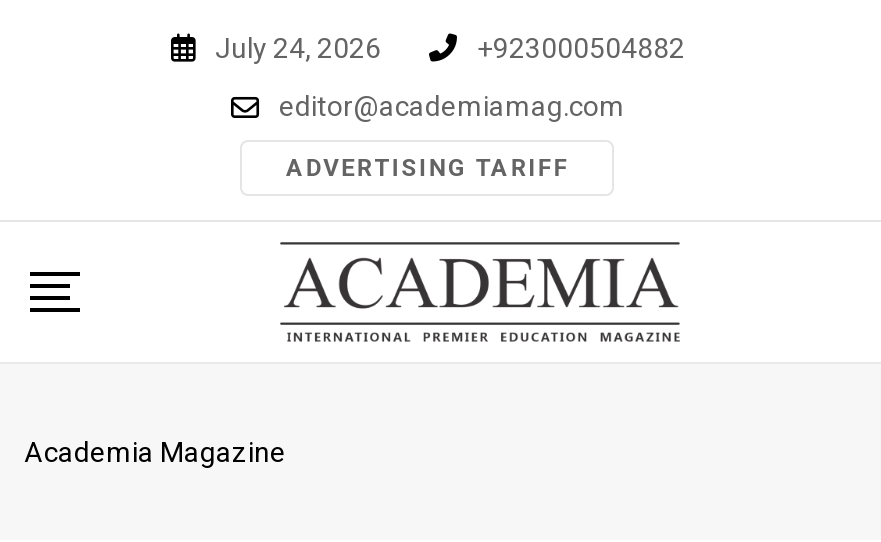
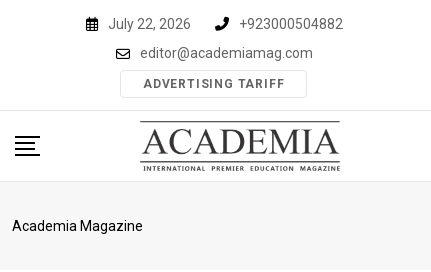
[215,31,381,63] July 24, 2026 -> [107,15,190,31] July 22, 2026

